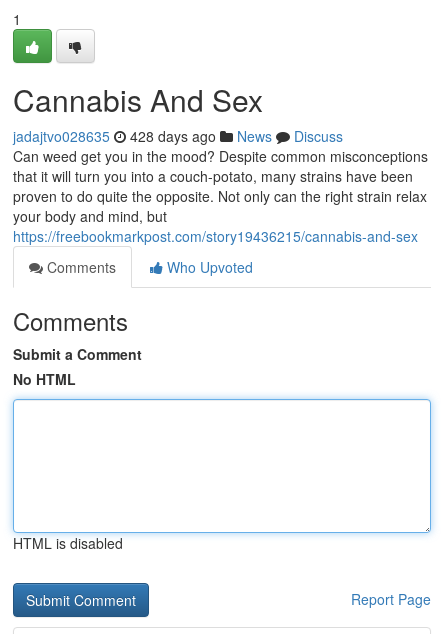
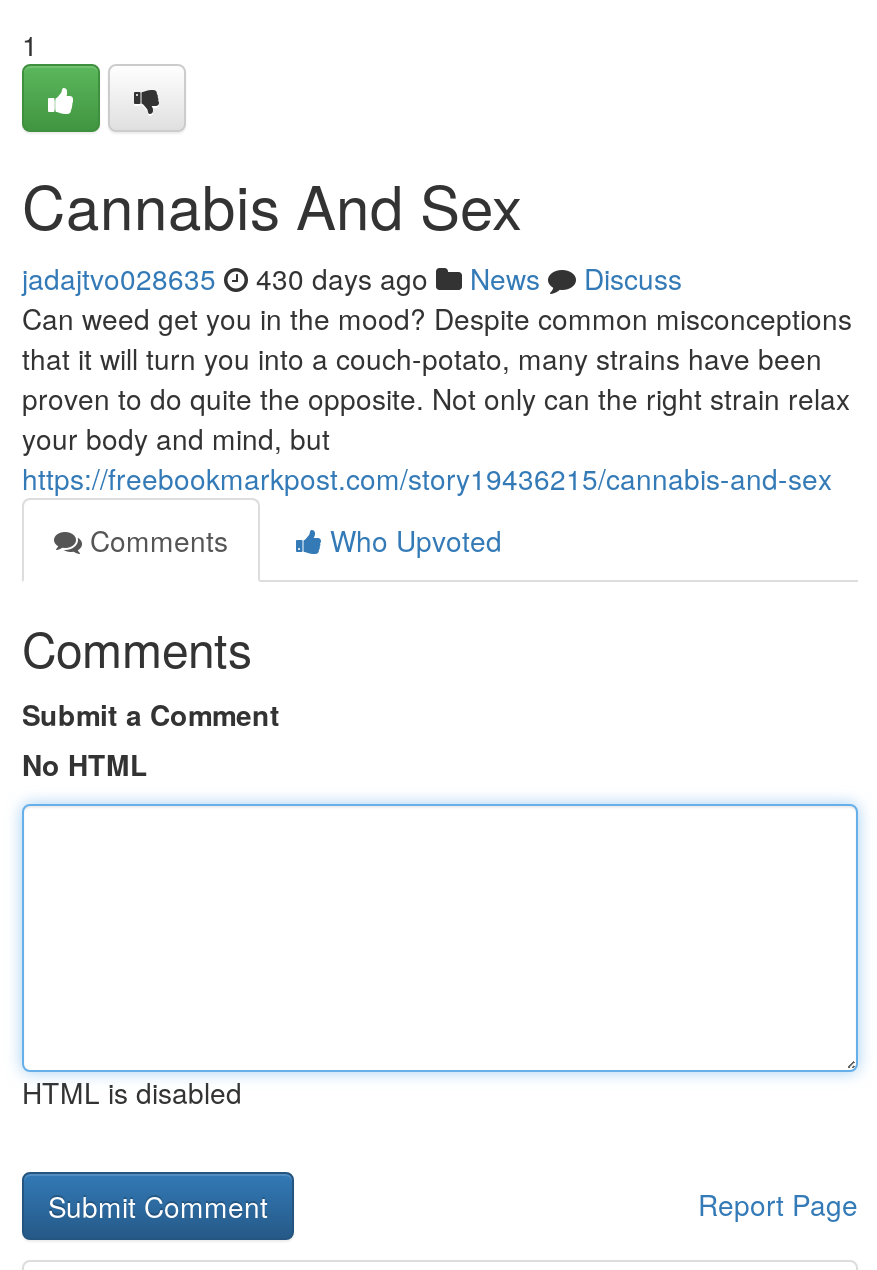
[13,126,343,146] jadajtvo028635 428 days ago News Discuss -> [22,258,682,298] jadajtvo028635 430 days ago News Discuss

